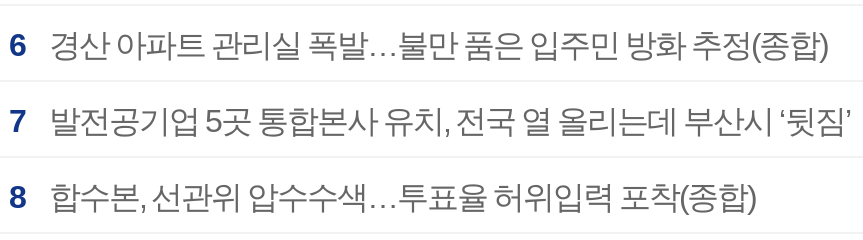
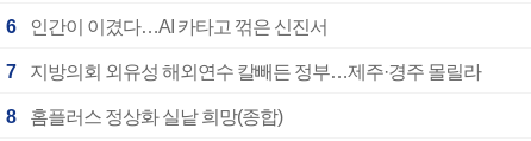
[49,28,827,62] 경산 아파트 관리실 폭발…불만 품은 입주민 방화 추정(종합) -> [30,17,327,37] 인간이 이겼다…AI 카타고 꺾은 신진서
[49,104,851,138] 발전공기업 5곳 통합본사 유치, 전국 열 올리는데 부산시 ‘뒷짐’ -> [30,62,481,82] 지방의회 외유성 해외연수 칼빼든 정부…제주·경주 몰릴라
[49,180,755,214] 합수본, 선관위 압수수색…투표율 허위입력 포착(종합) -> [30,107,282,127] 홈플러스 정상화 실낱 희망(종합)

